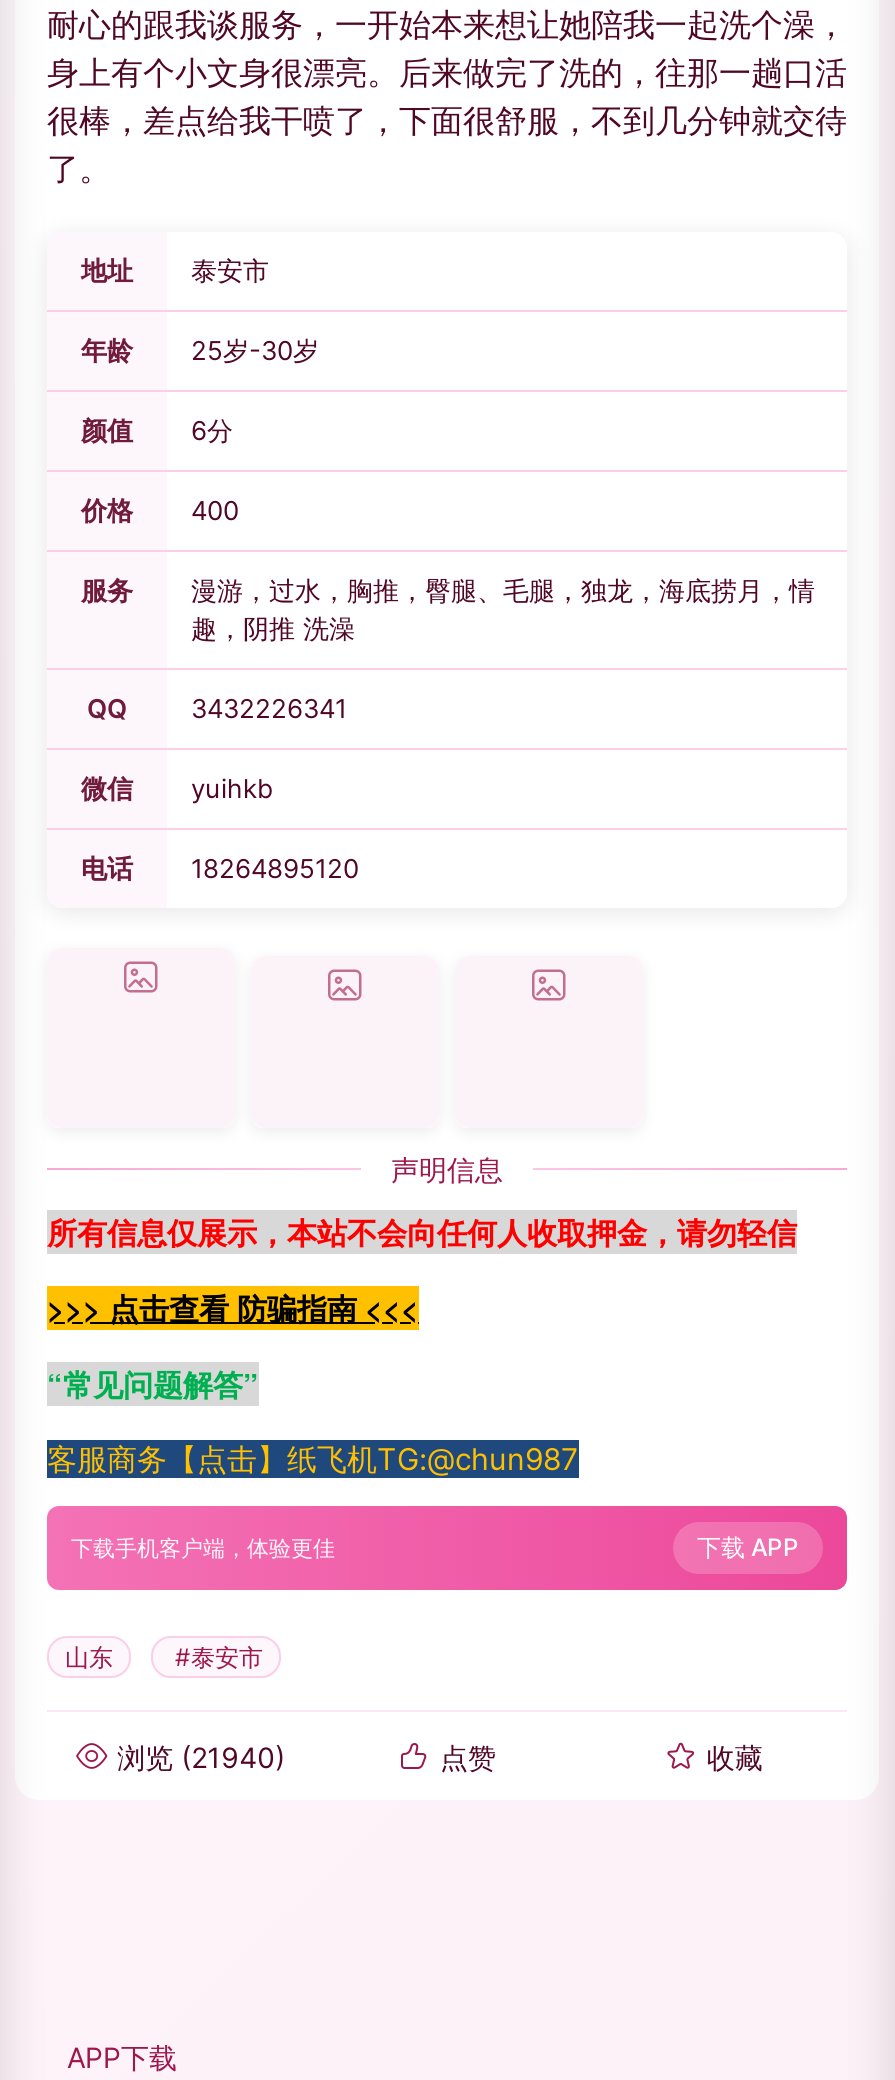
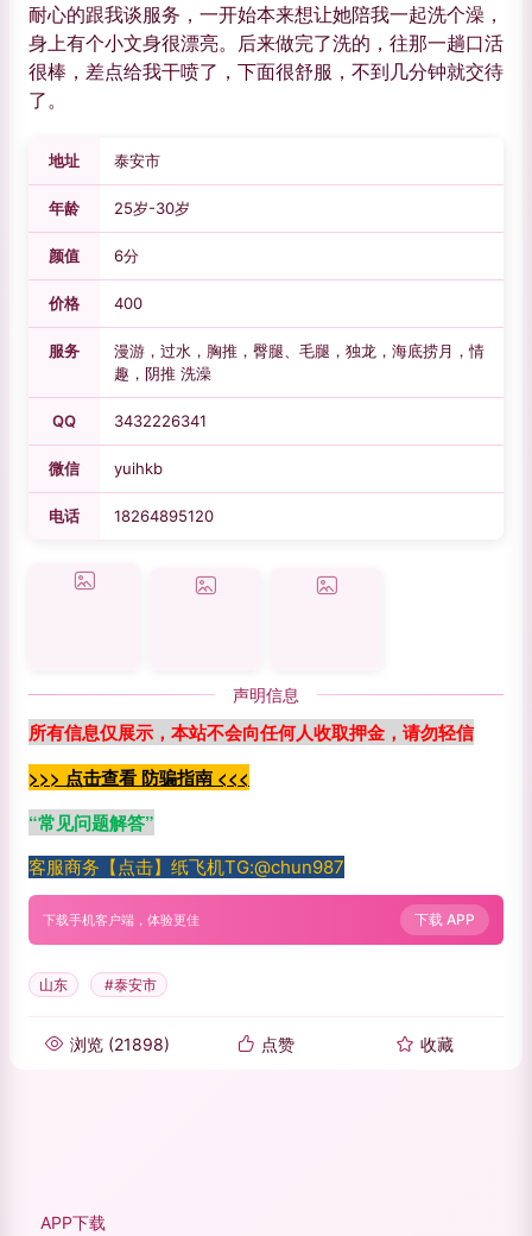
[117,1739,285,1773] 浏览(21940) -> [70,1033,170,1054] 浏览(21898)

